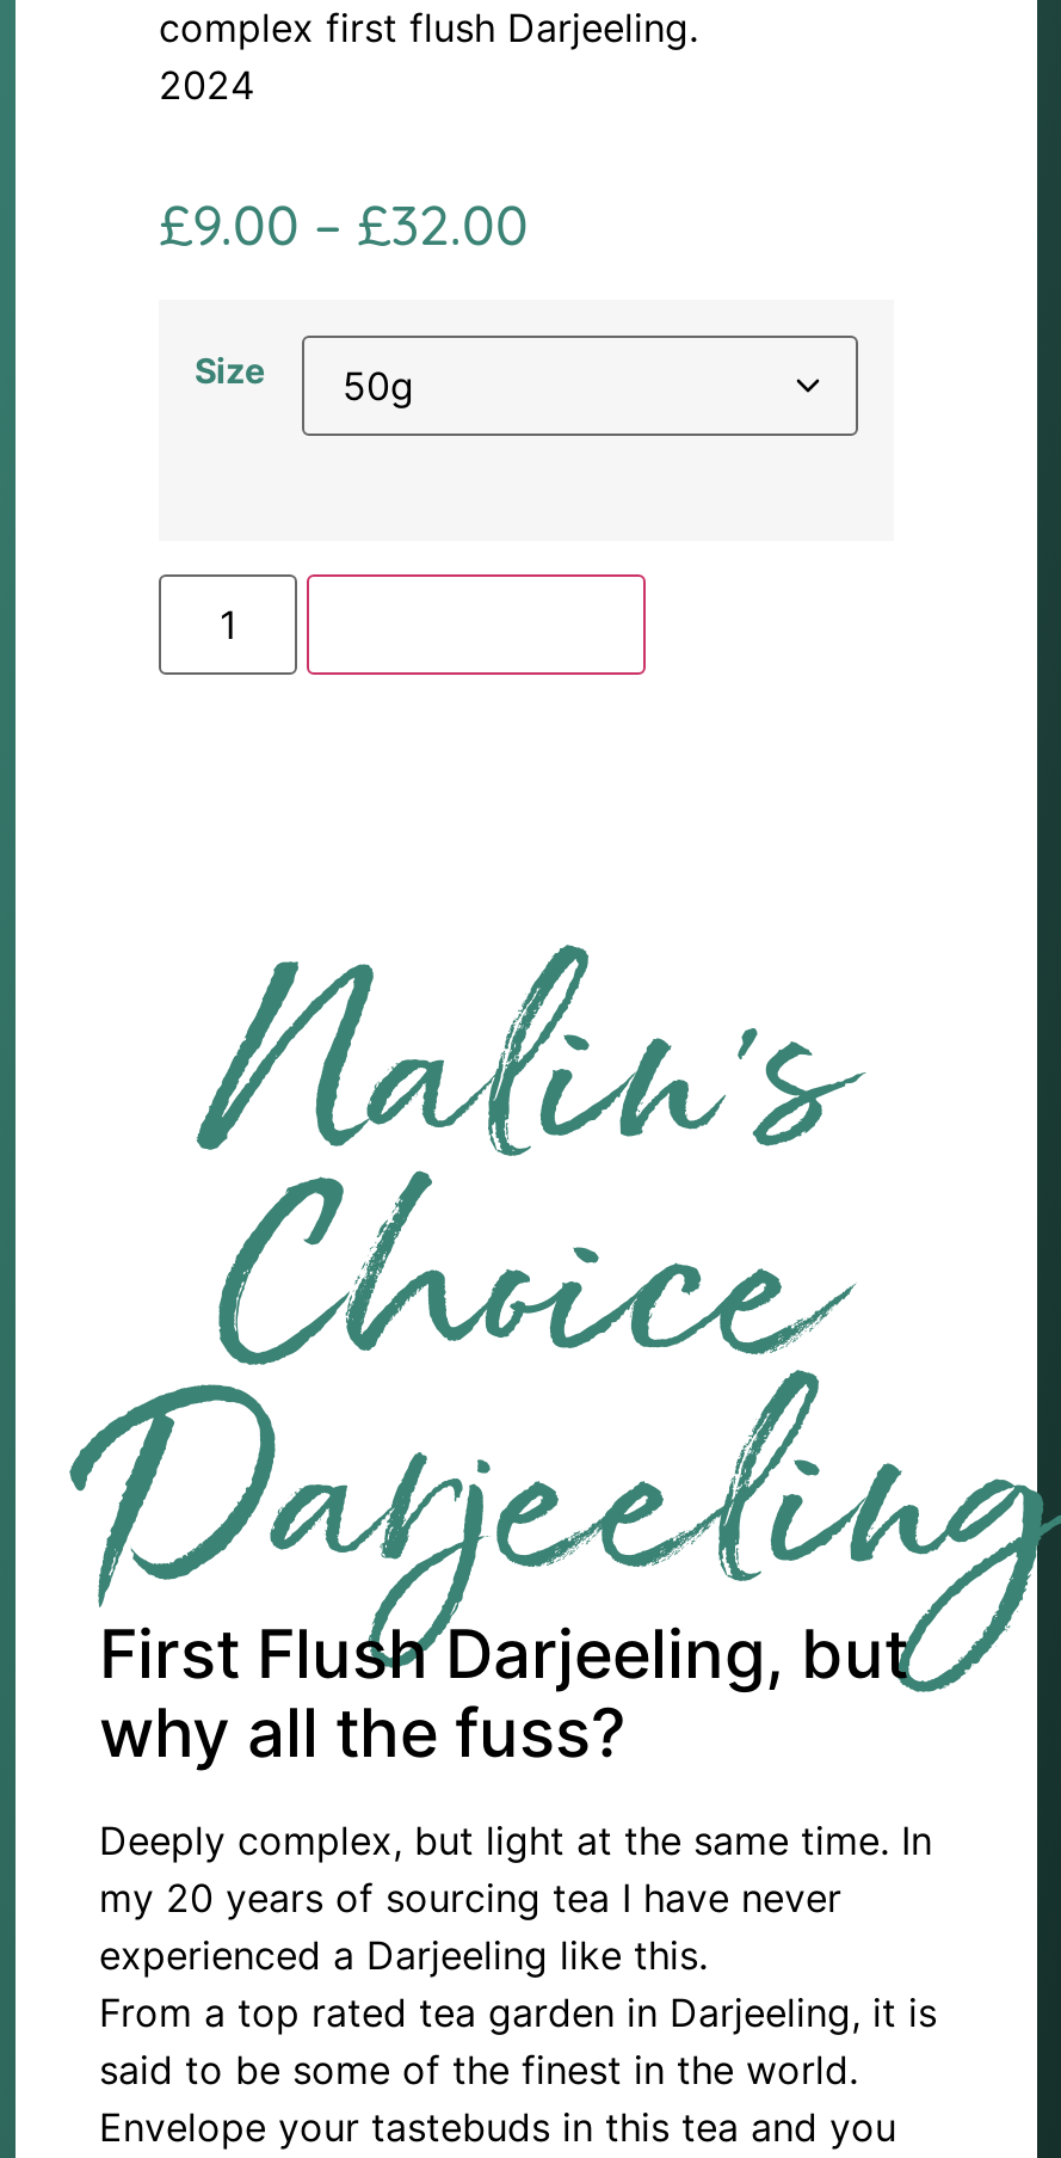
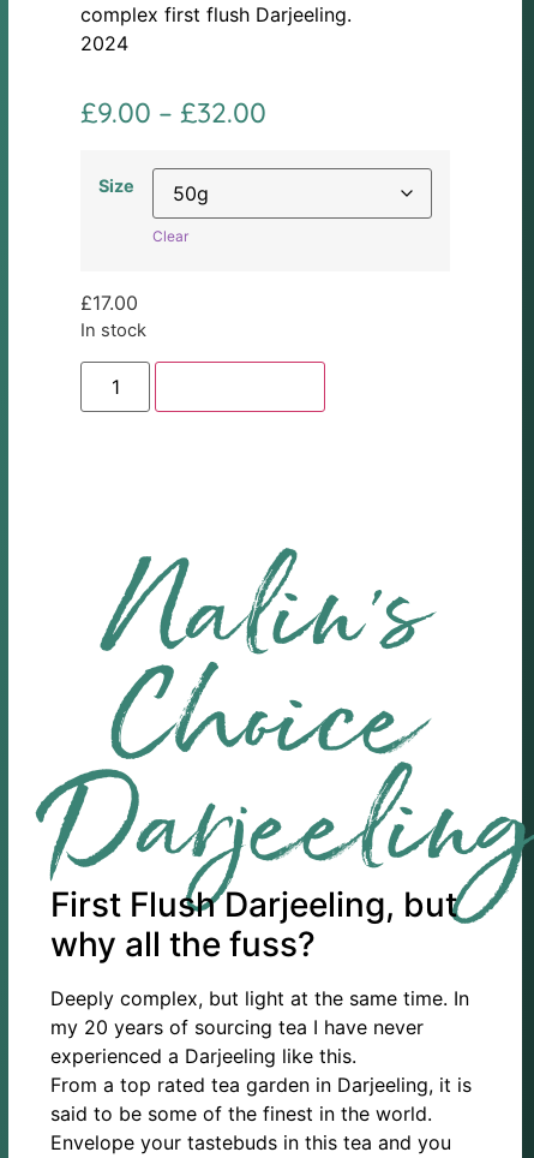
none -> [80,227,188,342] Clear | £17.00 | In stock

